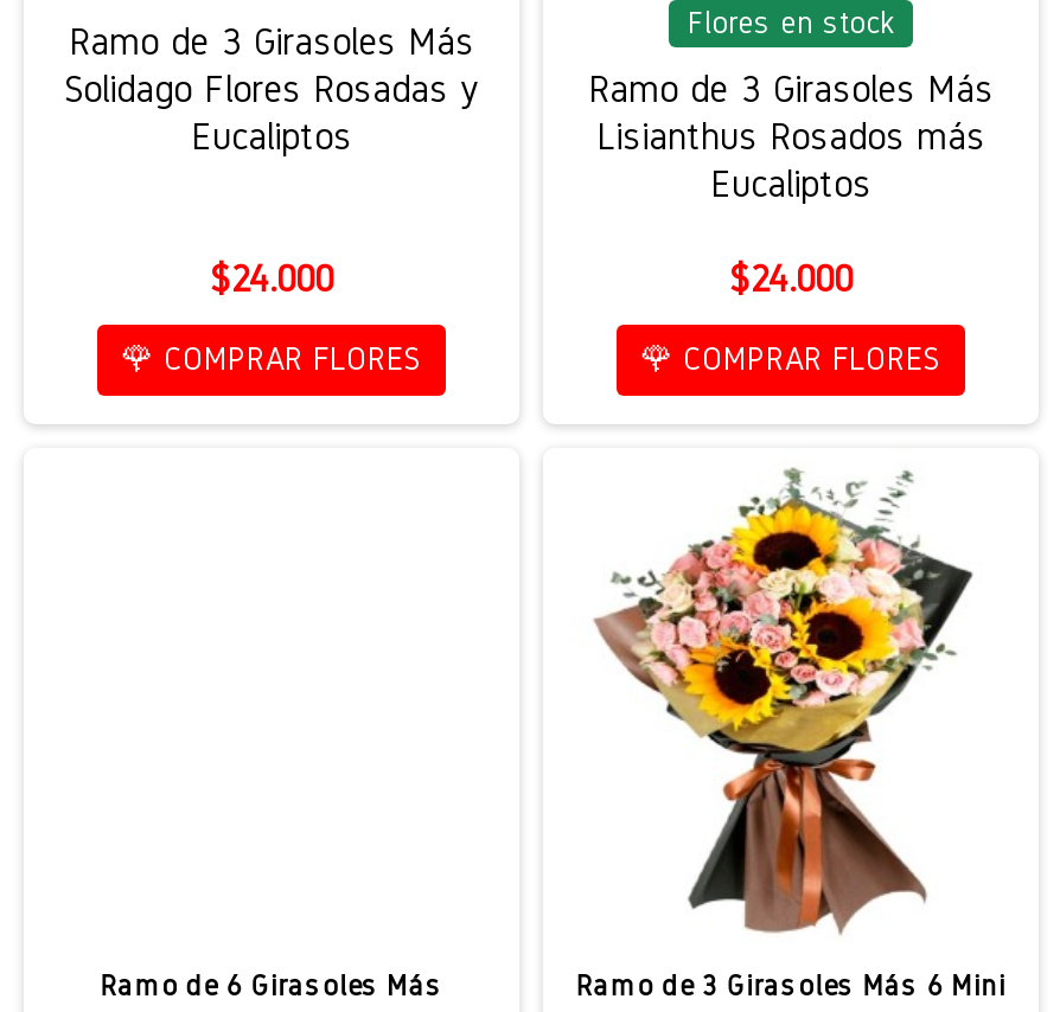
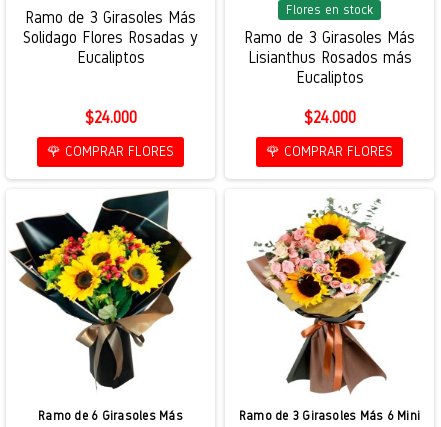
none -> [9,190,193,390] [image]

